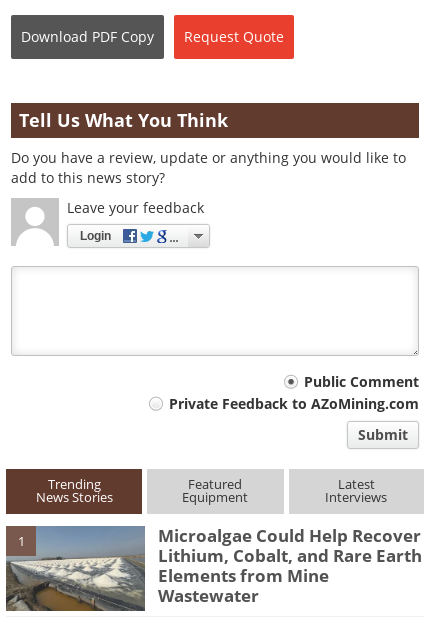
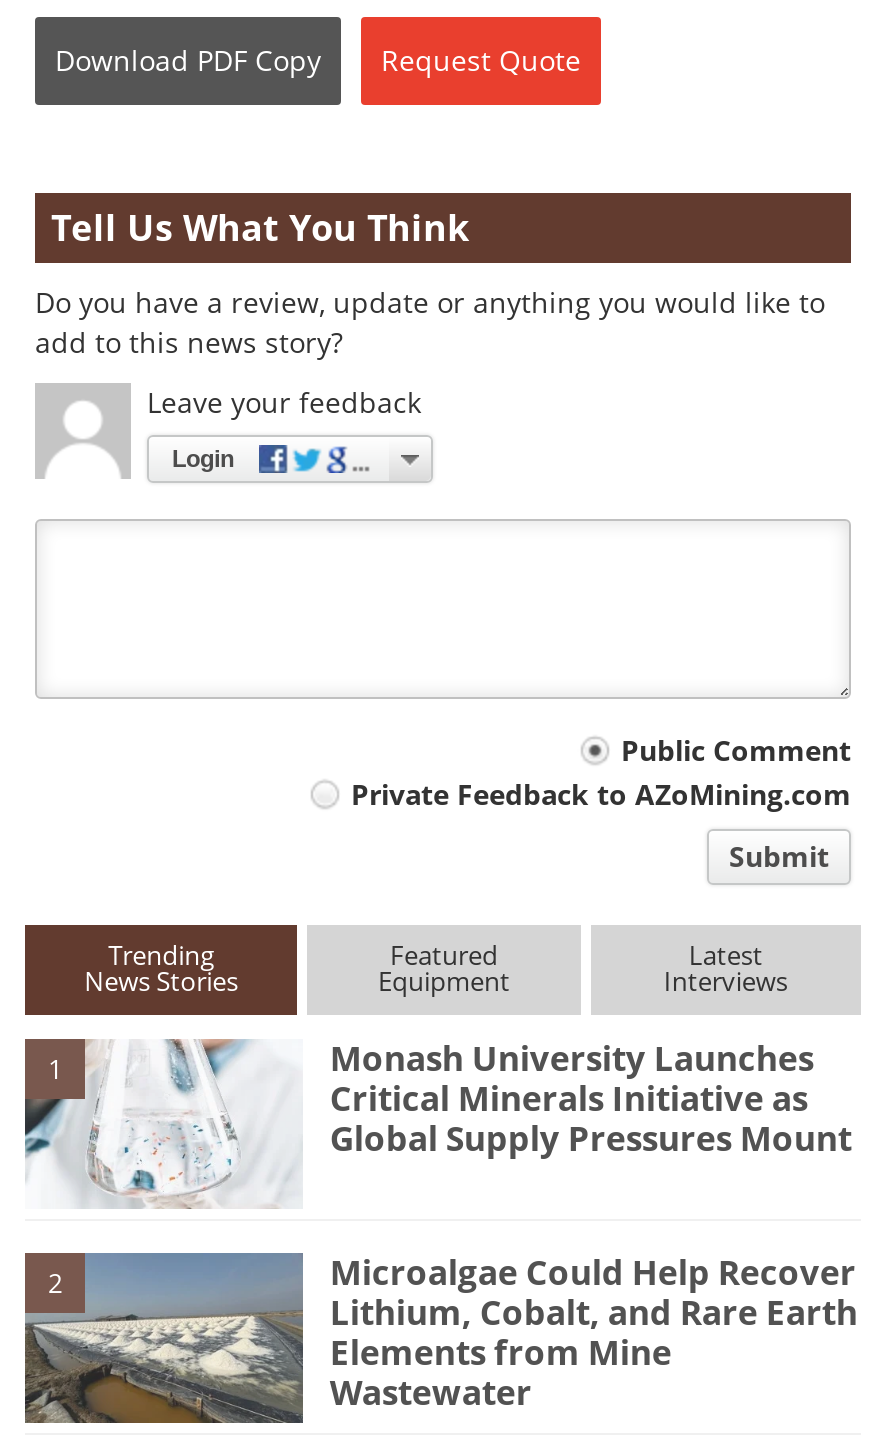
none -> [23,1034,852,1300] [image] | Monash University Launches | Critical Minerals Initiative as | Global Supply Pressures Mount | 2

